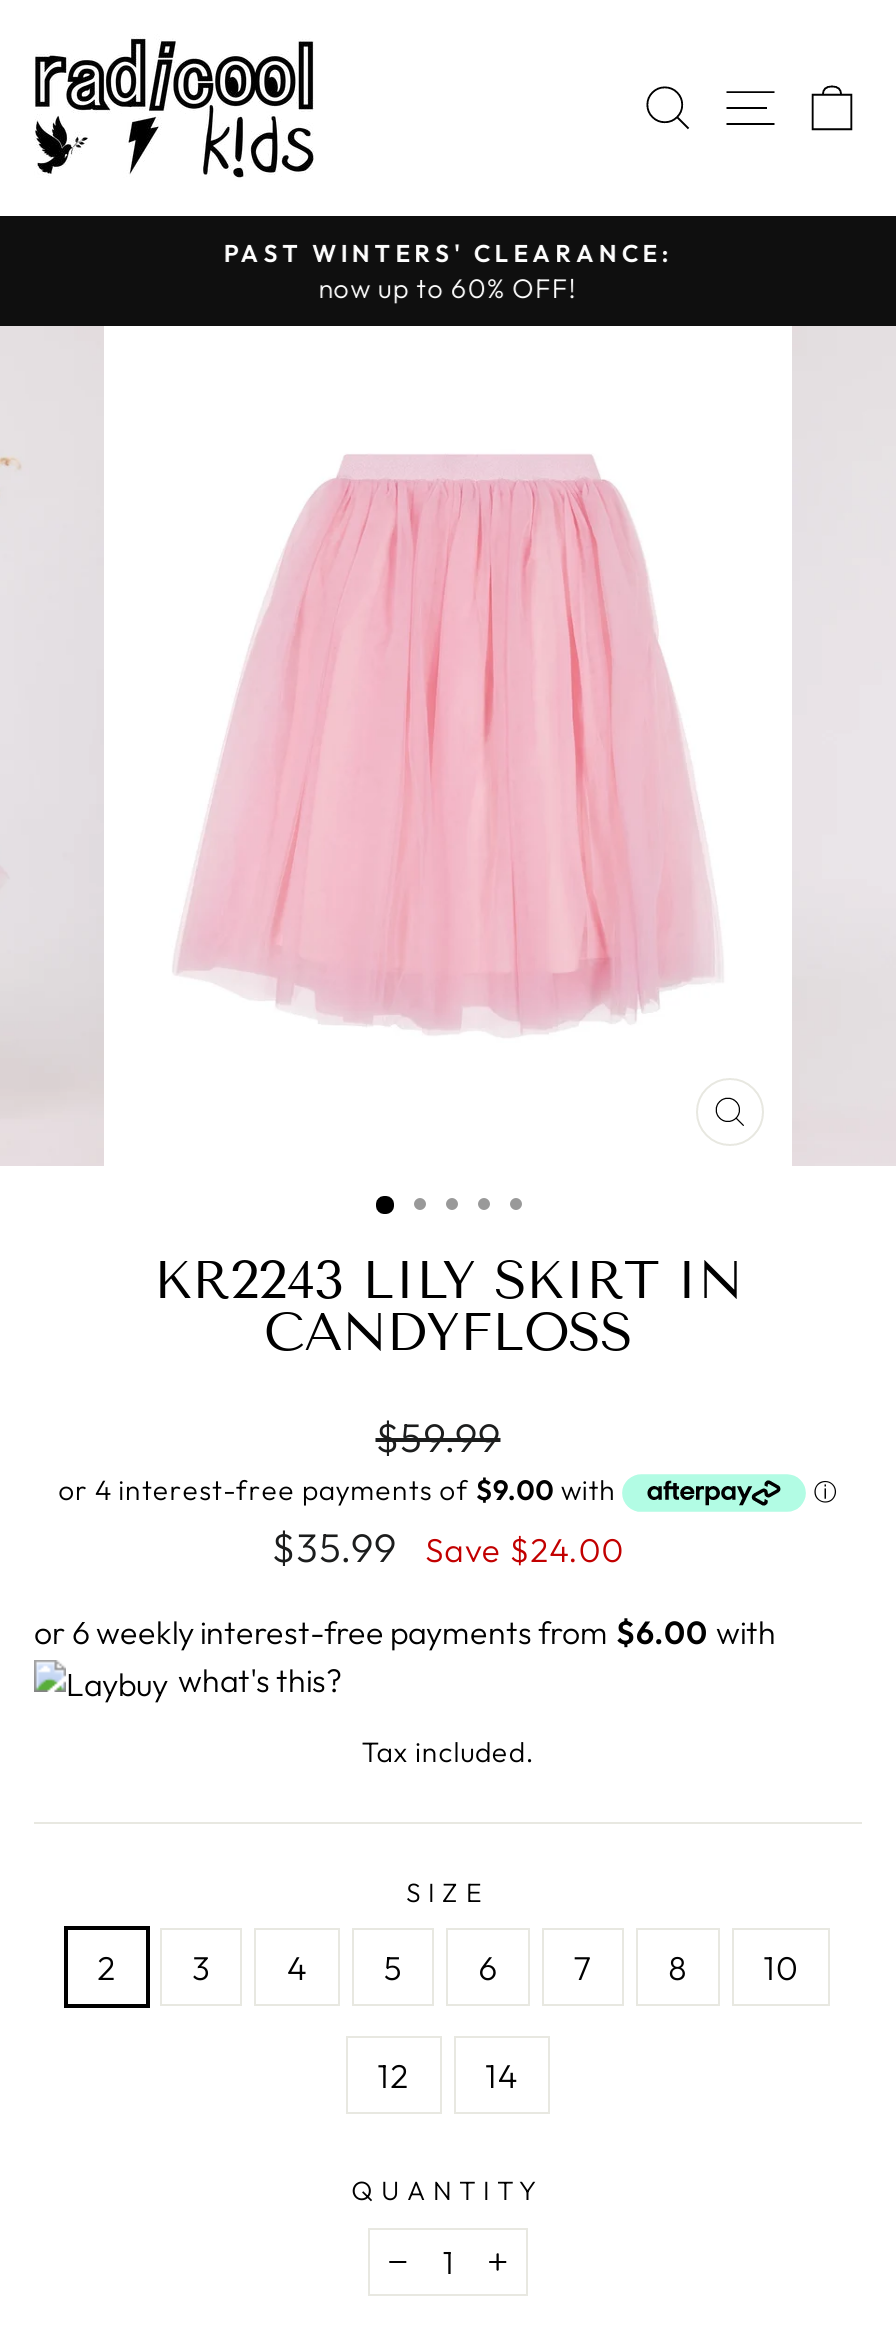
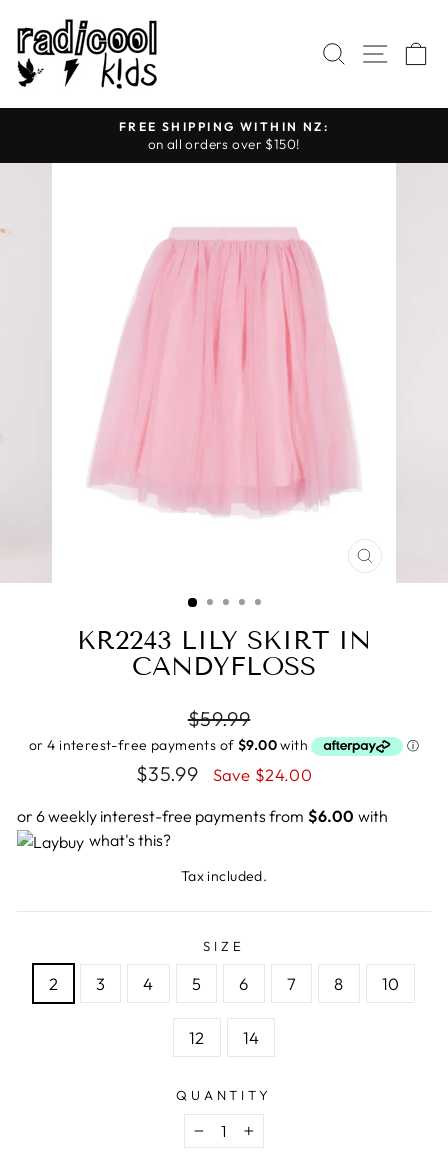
[224,238,672,306] PAST WINTERS' CLEARANCE: | now up to 60% OFF! -> [119,119,329,153] FREE SHIPPING WITHIN NZ: | on all orders over $150!

